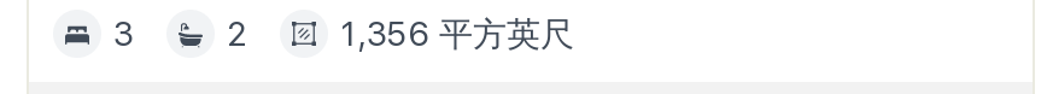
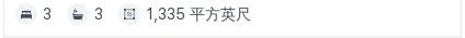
[227,13,574,51] 2 | 1,356 平方英尺 -> [94,6,251,23] 3 | 1,335 平方英尺

